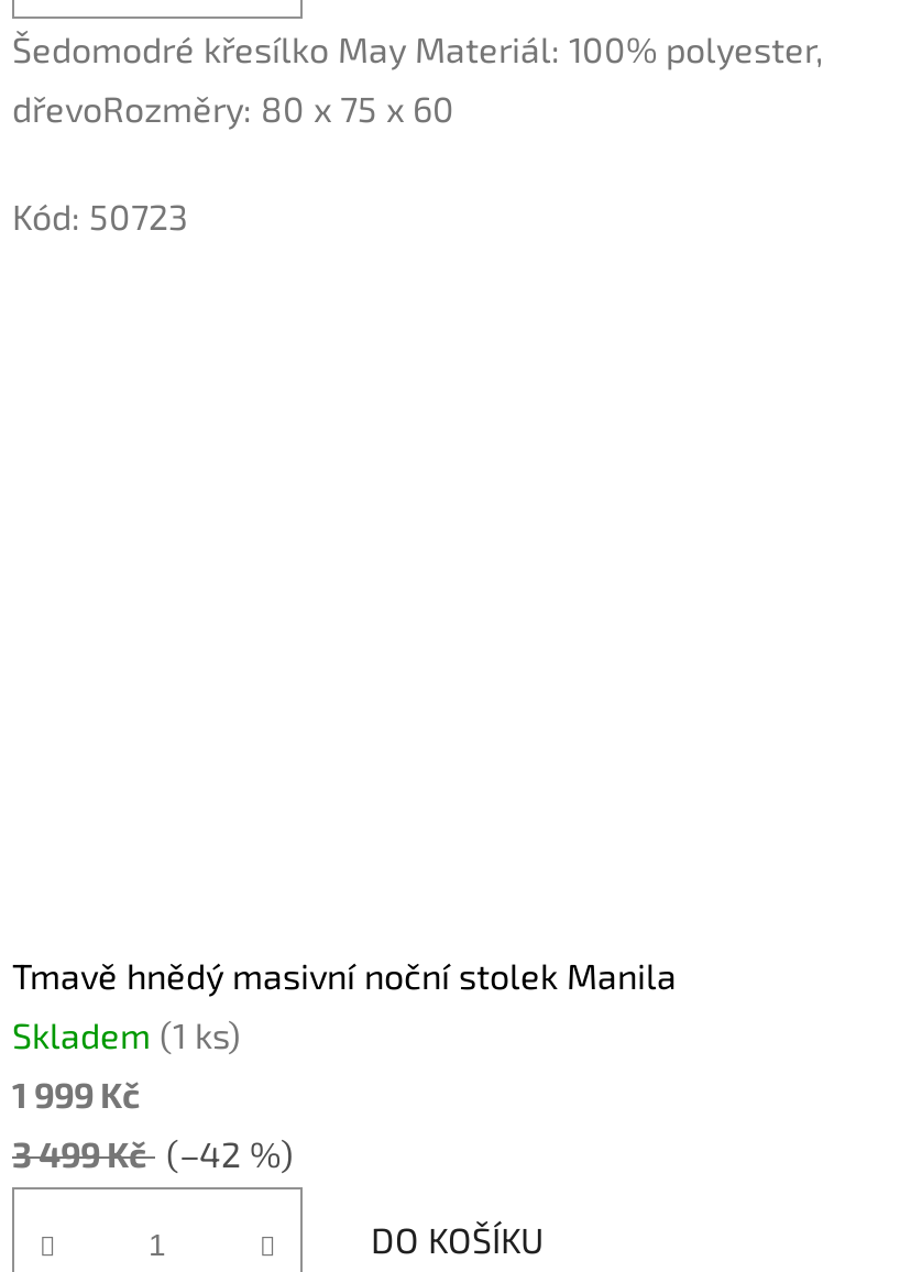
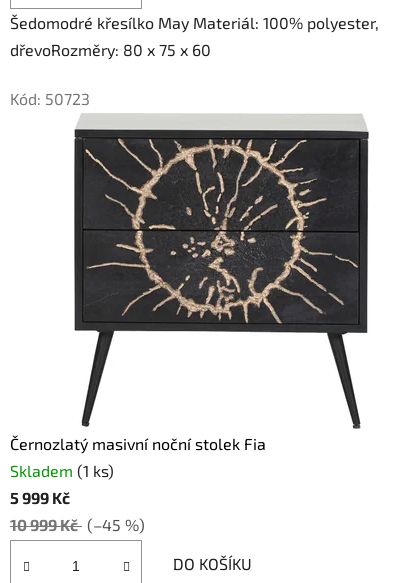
none -> [73,113,370,430] [image]
[12,953,677,995] Tmavě hnědý masivní noční stolek Manila -> [10,434,266,453] Černozlatý masivní noční stolek Fia
[12,1072,140,1114] 1 999 Kč -> [10,488,70,507] 5 999 Kč
[12,1132,294,1173] 3 499 Kč (–42 %) -> [10,515,145,534] 10 999 Kč (–45 %)

